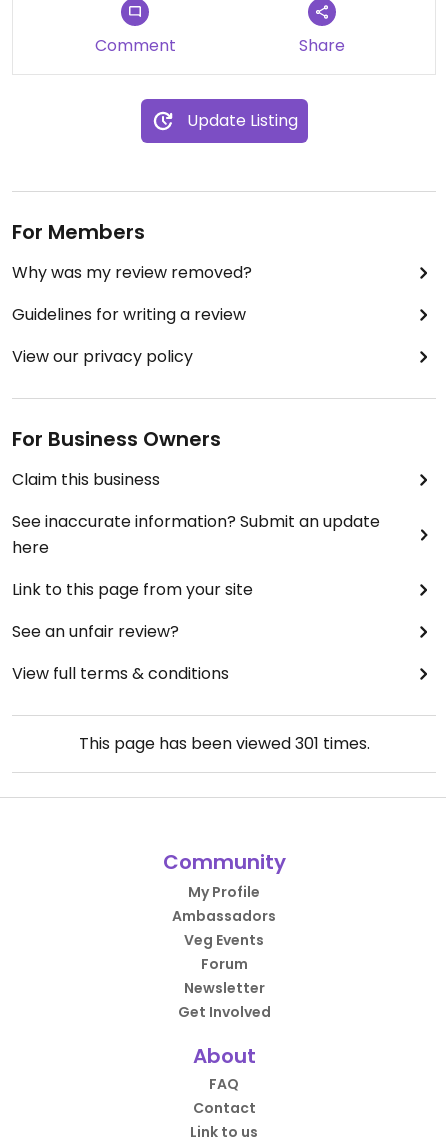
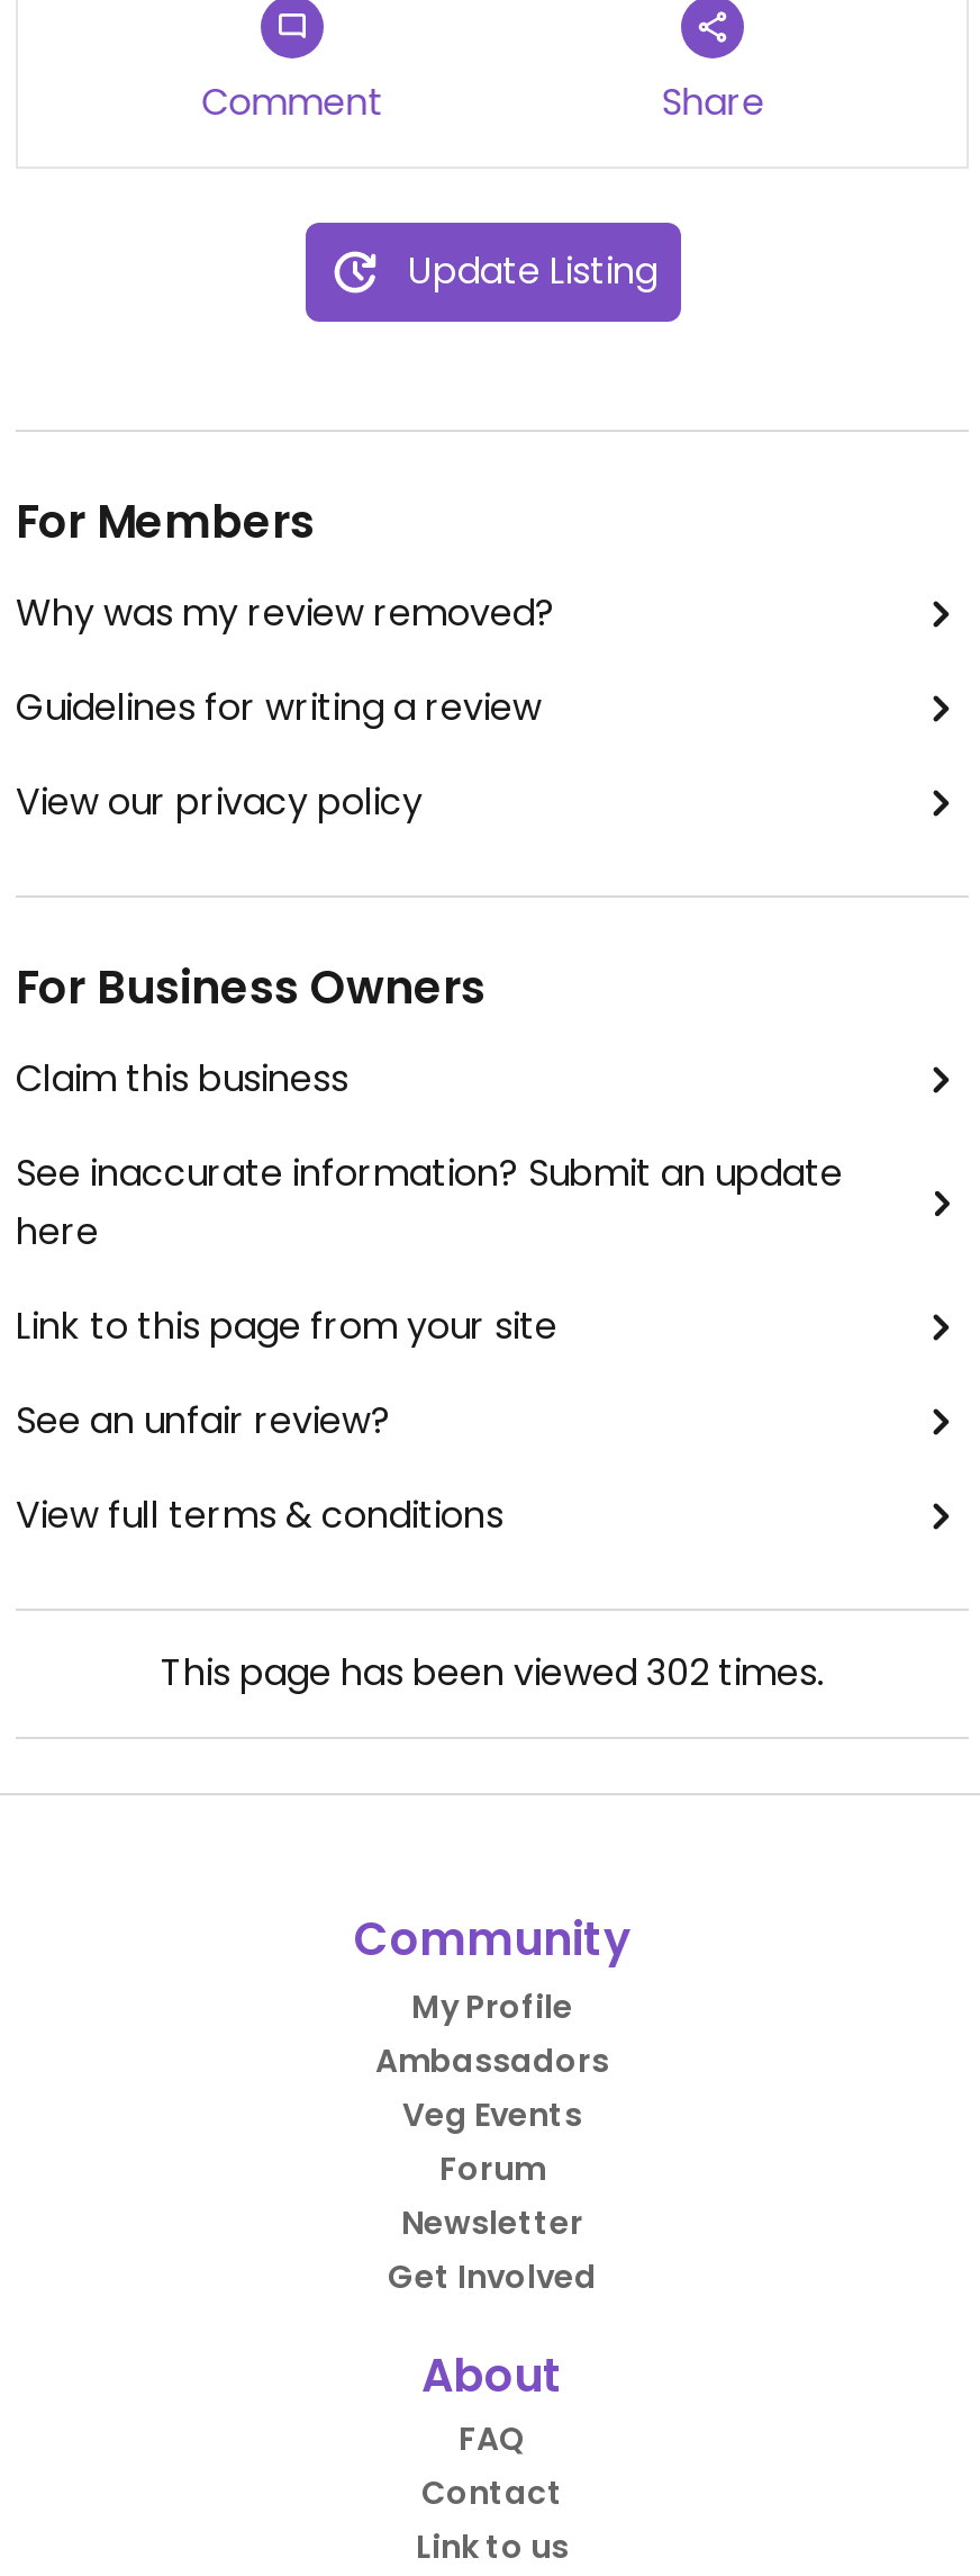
[78,732,369,755] This page has been viewed 301 times. -> [161,1647,824,1699] This page has been viewed 302 times.

